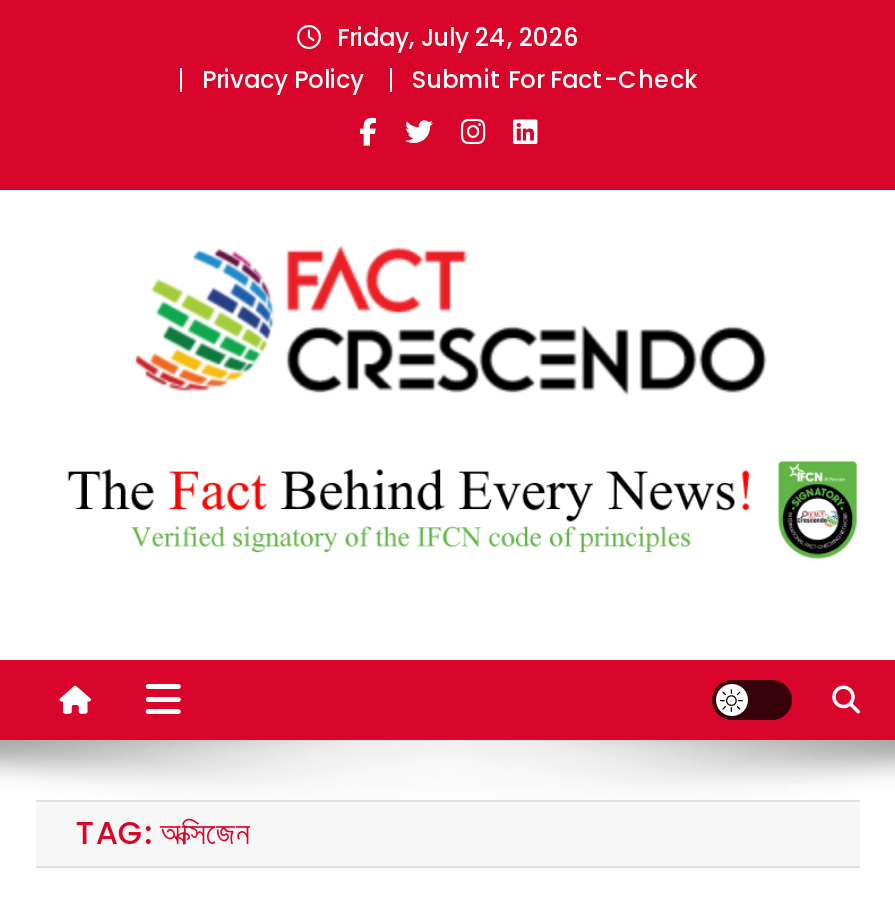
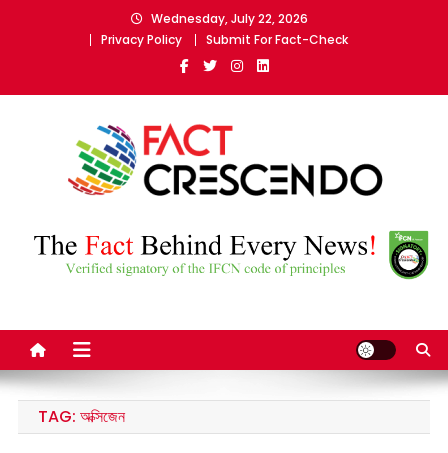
[337,20,579,54] Friday, July 24, 2026 -> [150,10,307,27] Wednesday, July 22, 2026

